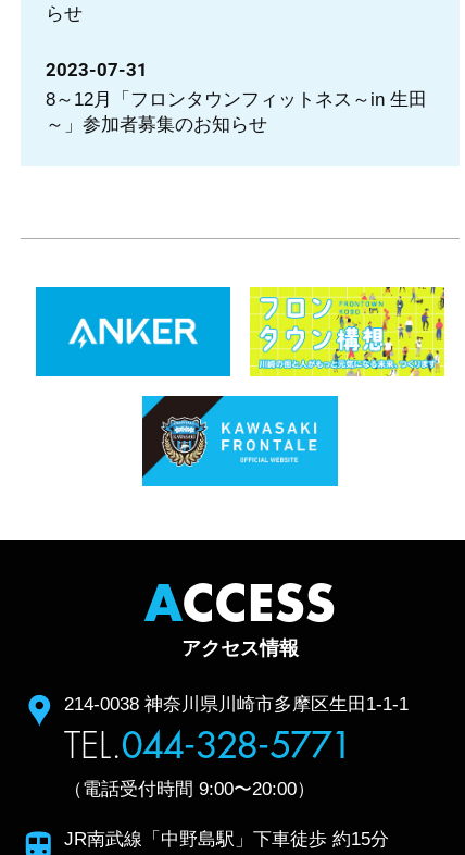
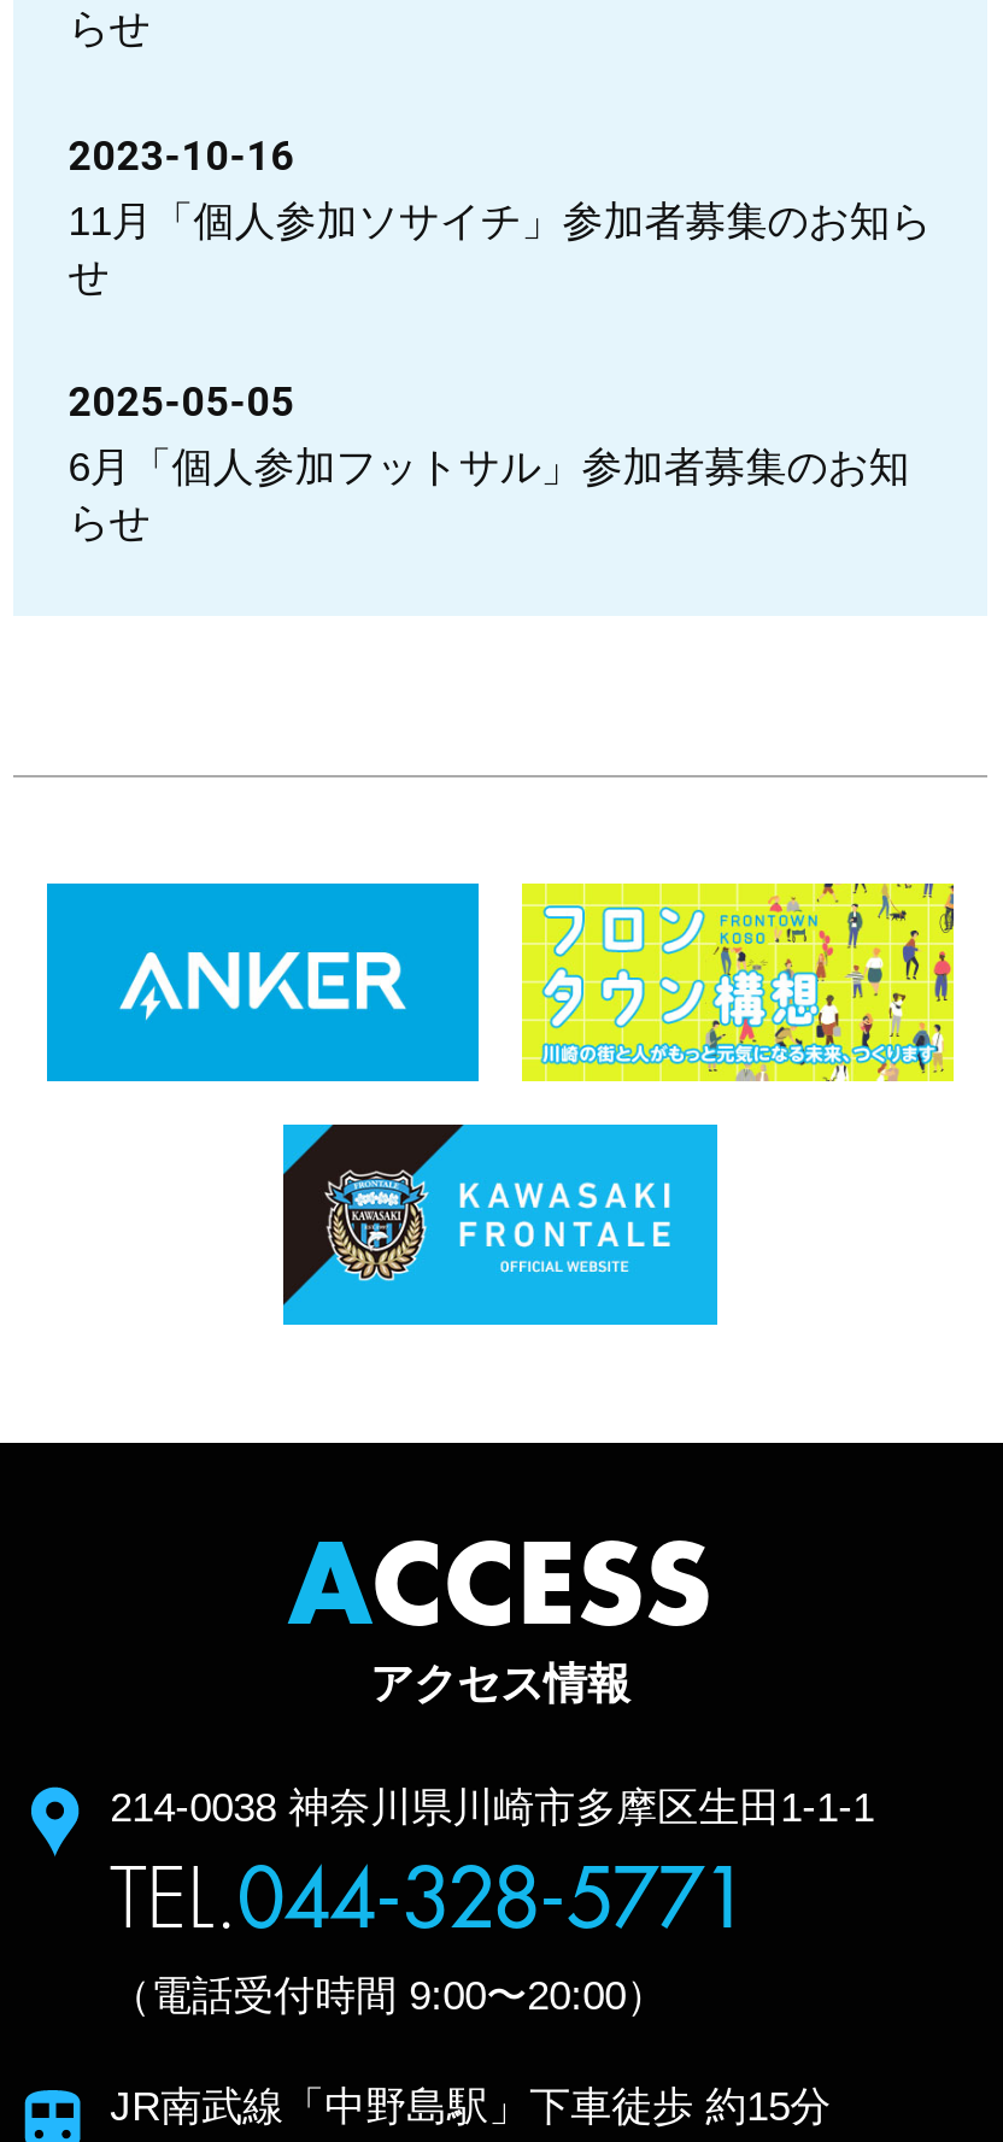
[45,59,427,135] 2023-07-31 | 8～12月「フロンタウンフィットネス～in 生田 | ～」参加者募集のお知らせ -> [68,130,931,545] 2023-10-16 | 11月「個人参加ソサイチ」参加者募集のお知ら | せ | 2025-05-05 | 6月「個人参加フットサル」参加者募集のお知 | らせ

